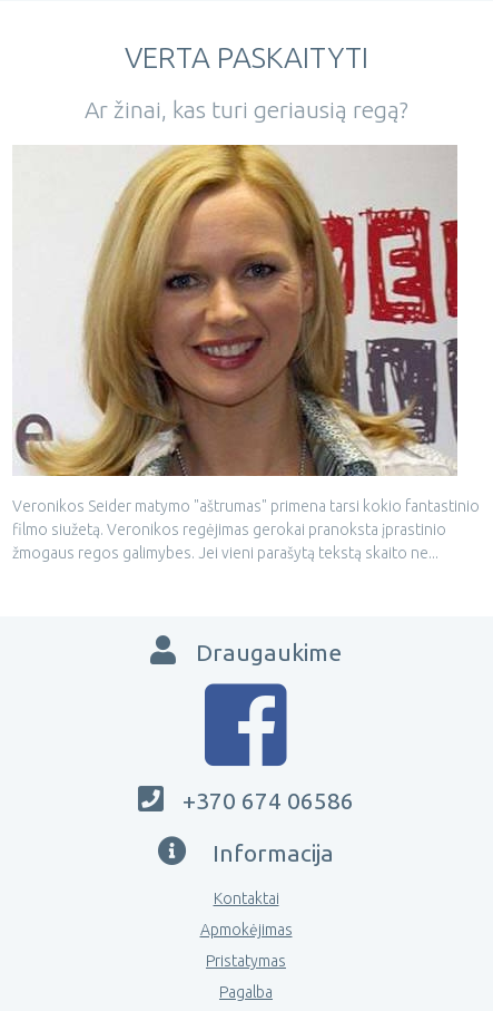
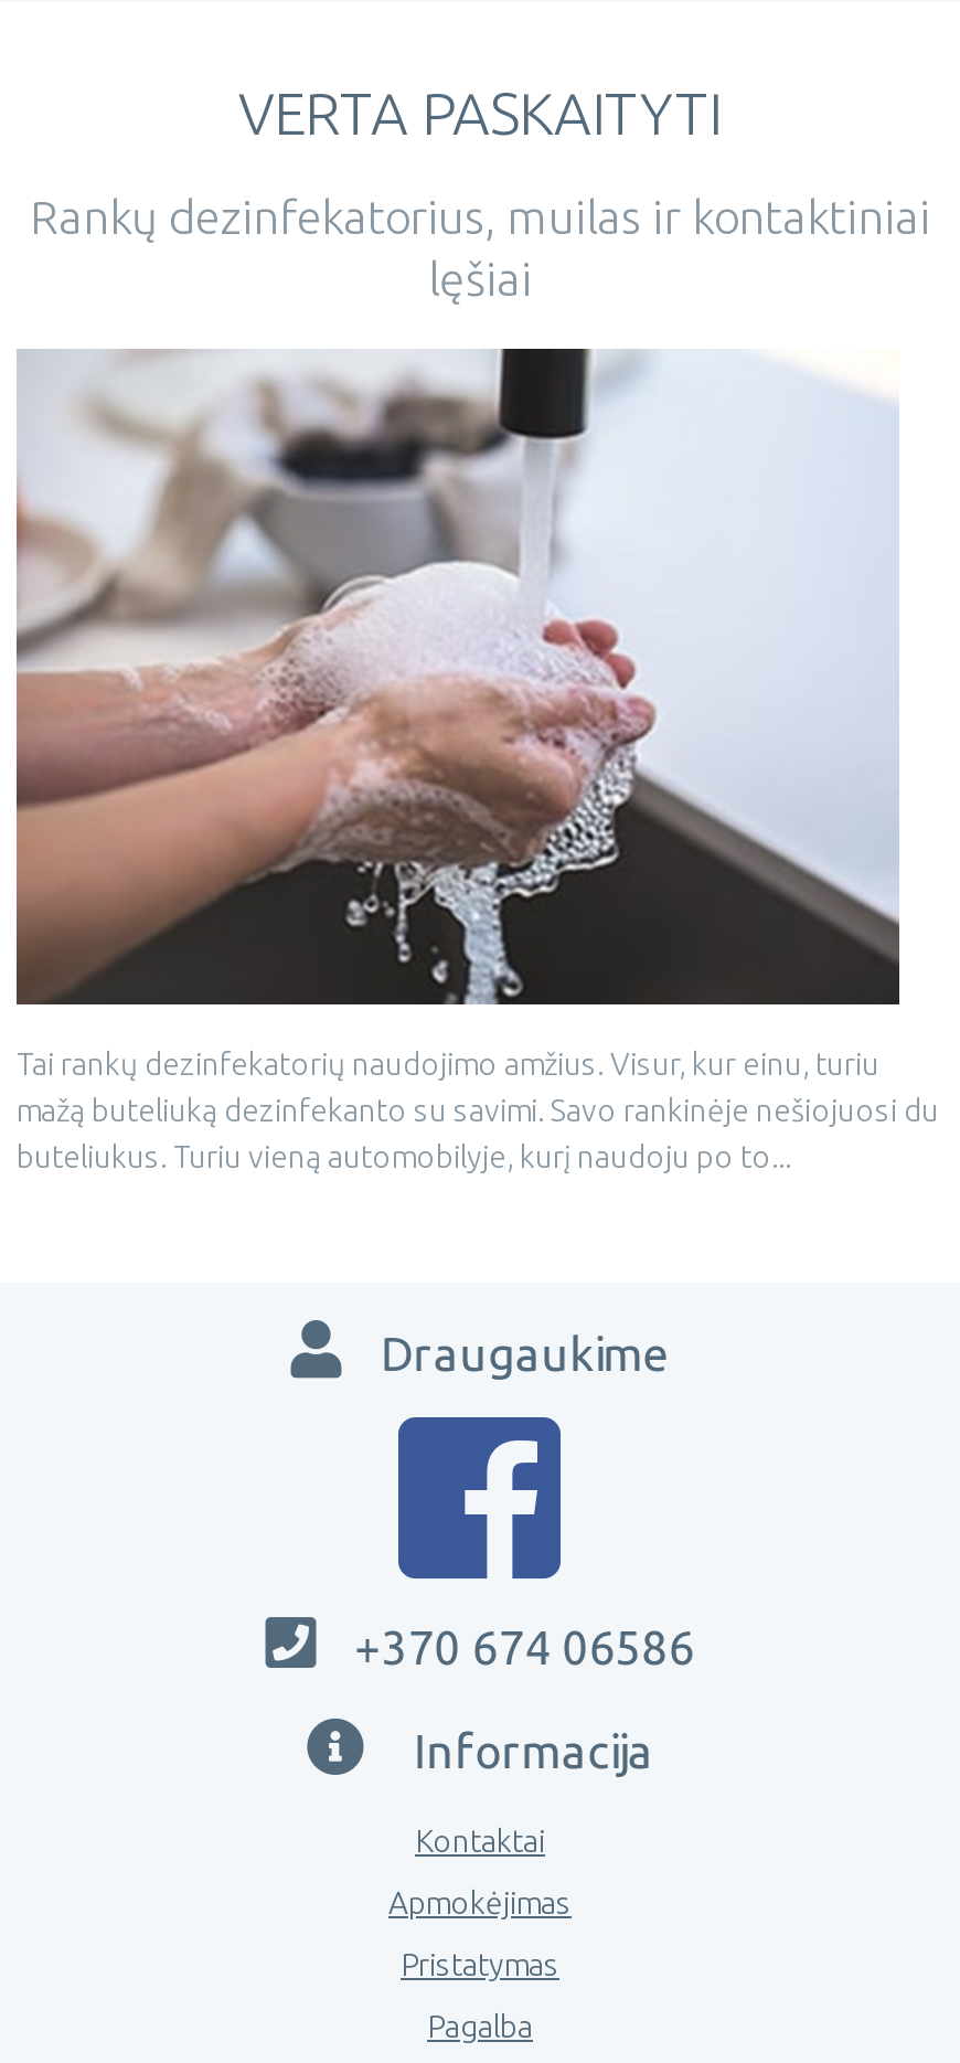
[84,96,408,123] Ar žinai, kas turi geriausią regą? -> [30,190,930,305] Rankų dezinfekatorius, muilas ir kontaktiniai | lęšiai
[12,145,480,562] [image] | Veronikos Seider matymo "aštrumas" primena tarsi kokio fantastinio | filmo siužetą. Veronikos regėjimas gerokai pranoksta įprastinio | žmogaus regos galimybes. Jei vieni parašytą tekstą skaito ne... -> [14,347,939,1174] [image] | Tai rankų dezinfekatorių naudojimo amžius. Visur, kur einu, turiu | mažą buteliuką dezinfekanto su savimi. Savo rankinėje nešiojuosi du | buteliukus. Turiu vieną automobilyje, kurį naudoju po to...

